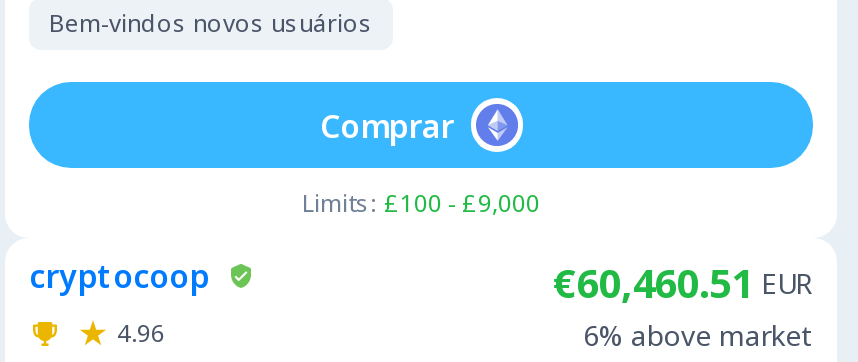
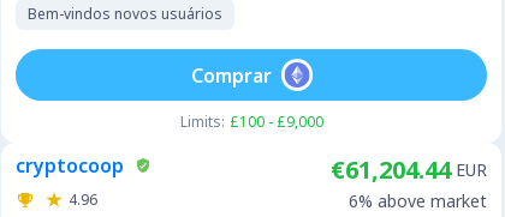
[553,256,813,310] €60,460.51 EUR -> [331,153,487,186] €61,204.44 EUR

